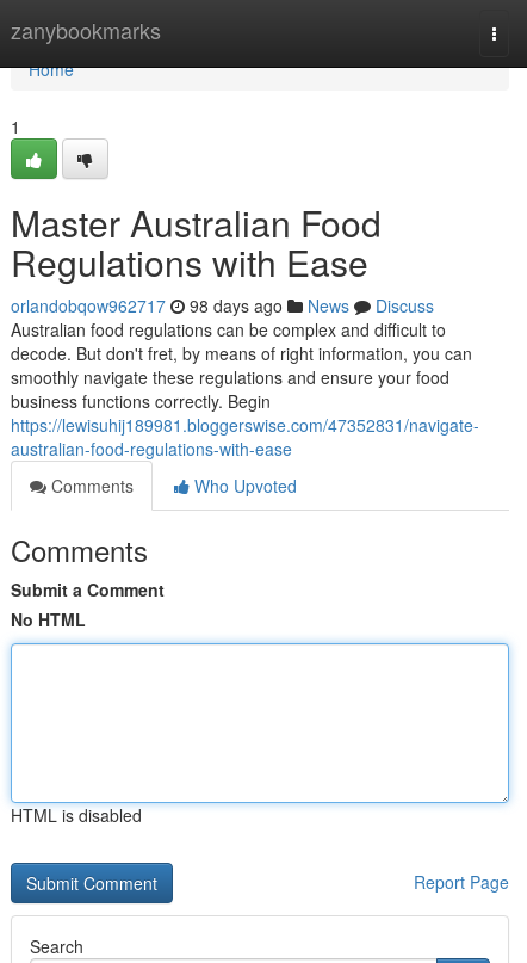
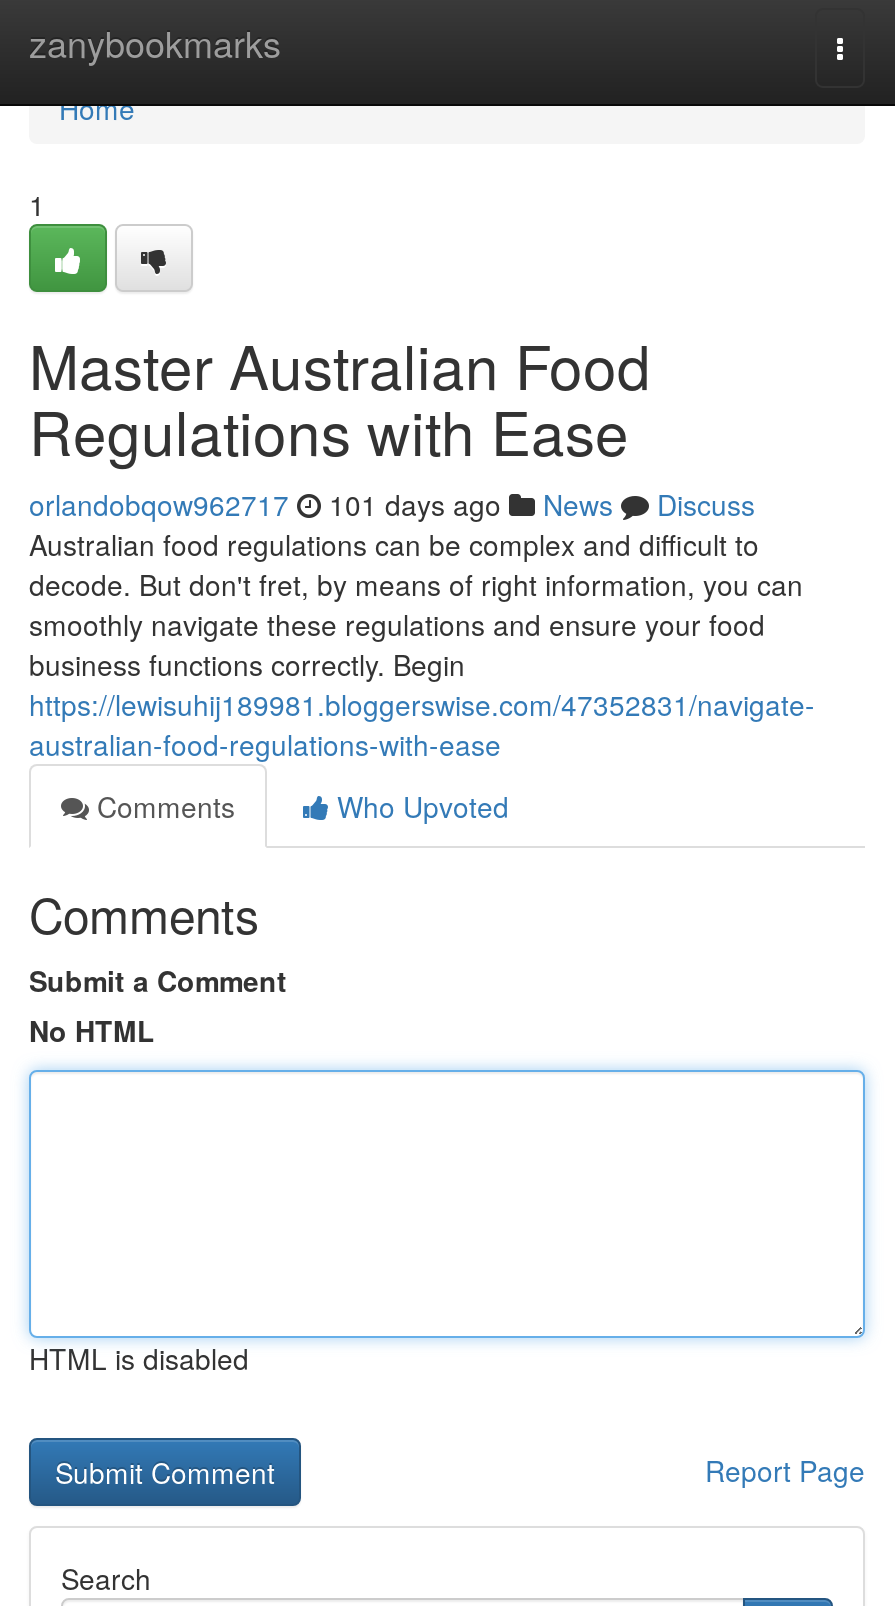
[11,294,434,317] orlandobqow962717 98 days ago News Discuss -> [29,484,755,524] orlandobqow962717 101 days ago News Discuss

